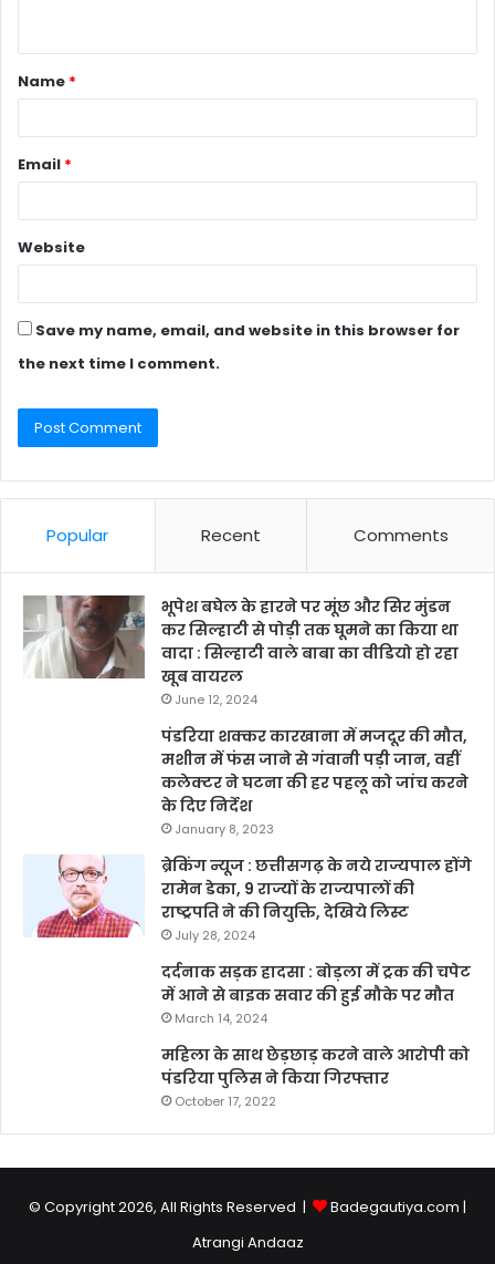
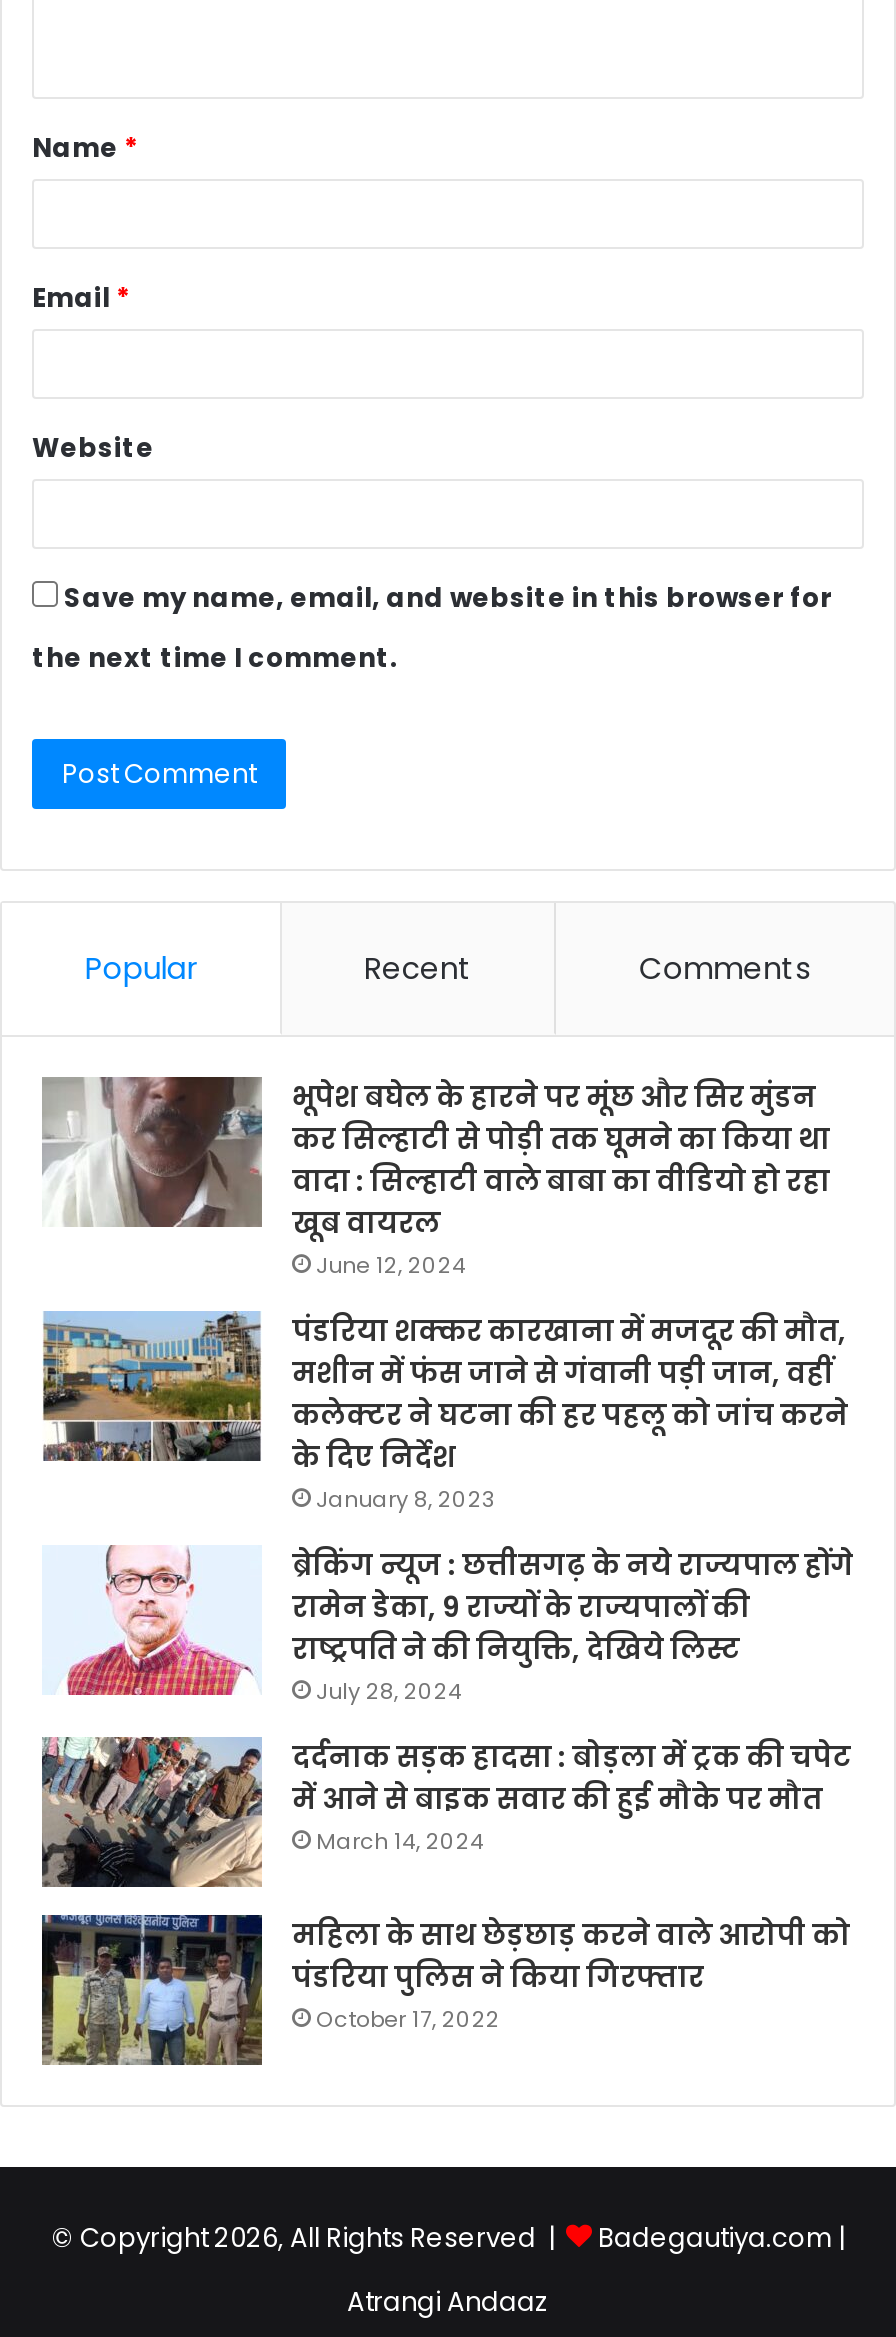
none -> [40,1310,264,1464] [image]
none -> [40,1734,264,1890] [image]
none -> [40,1912,264,2068] [image]

